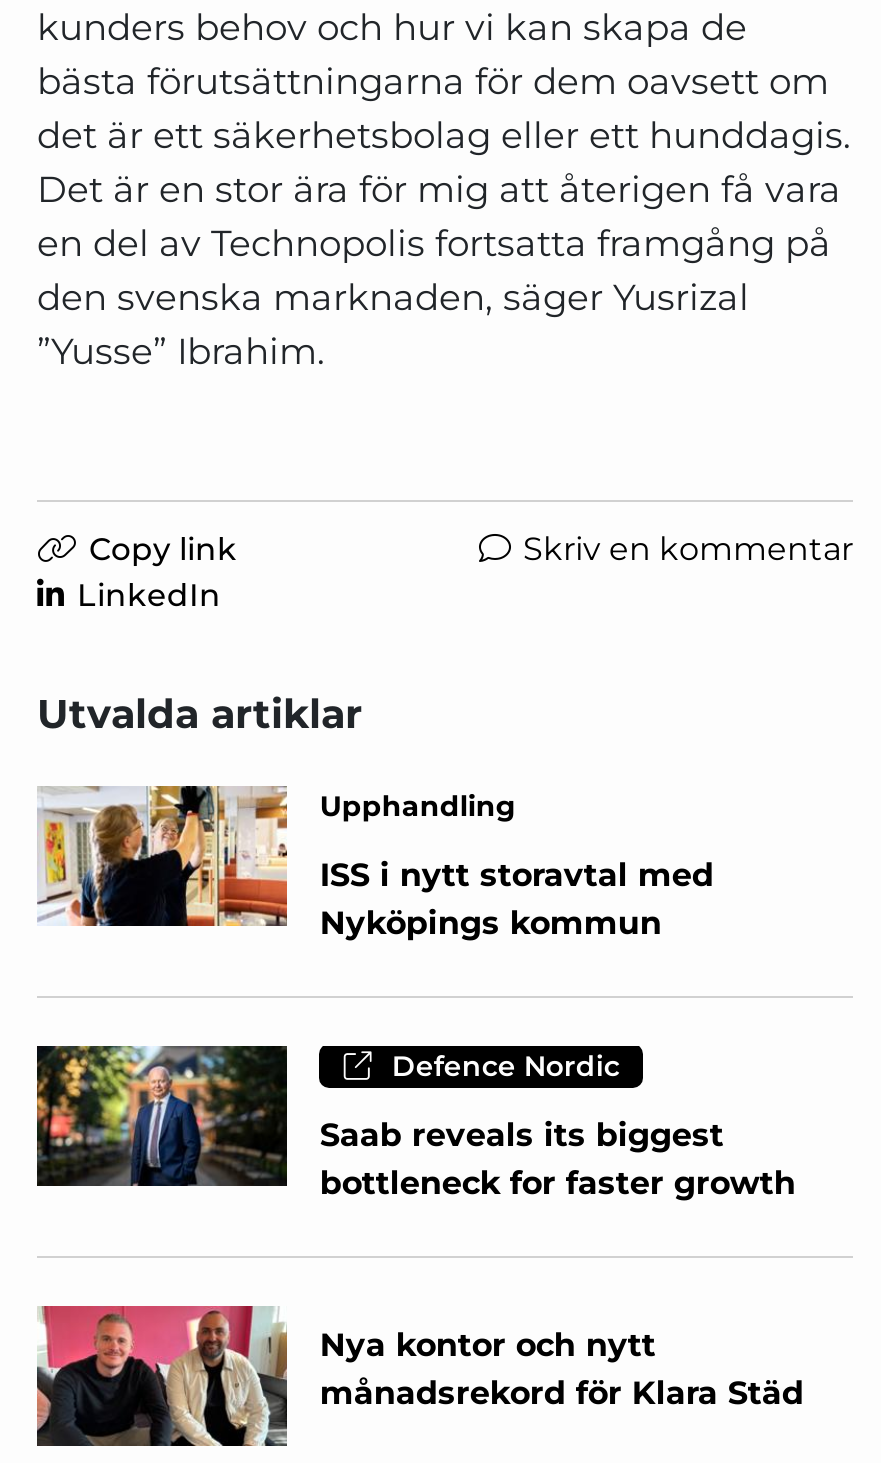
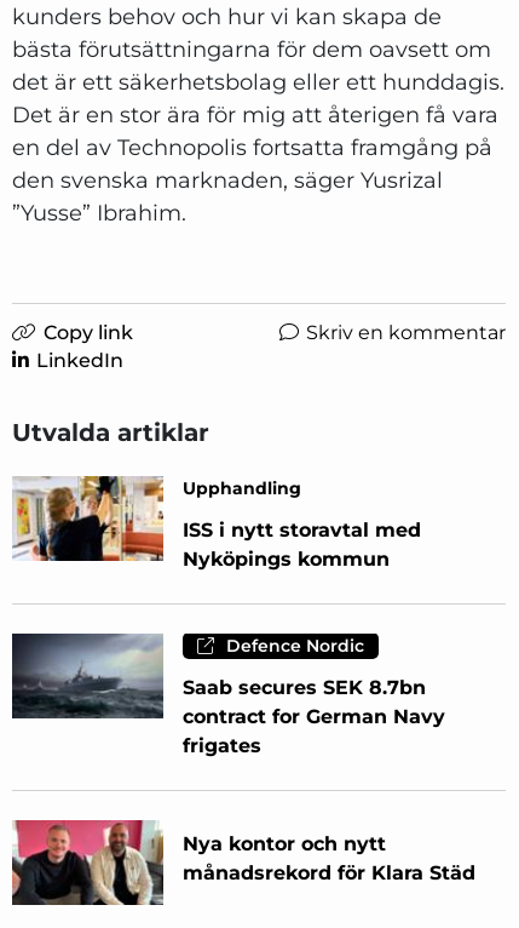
[35,1044,796,1202] [image] | Saab reveals its biggest | bottleneck for faster growth -> [12,632,446,757] [image] | Saab secures SEK 8.7bn | contract for German Navy | frigates

